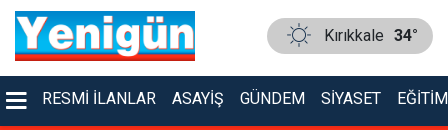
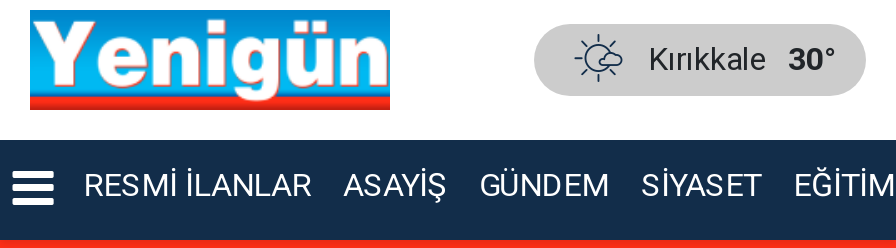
[324,26,418,45] Kırıkkale 34° -> [648,40,836,78] Kırıkkale 30°

